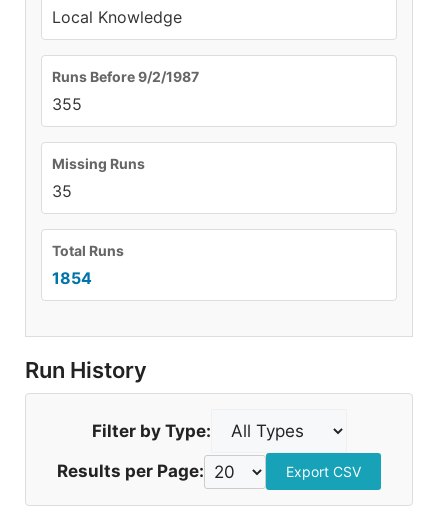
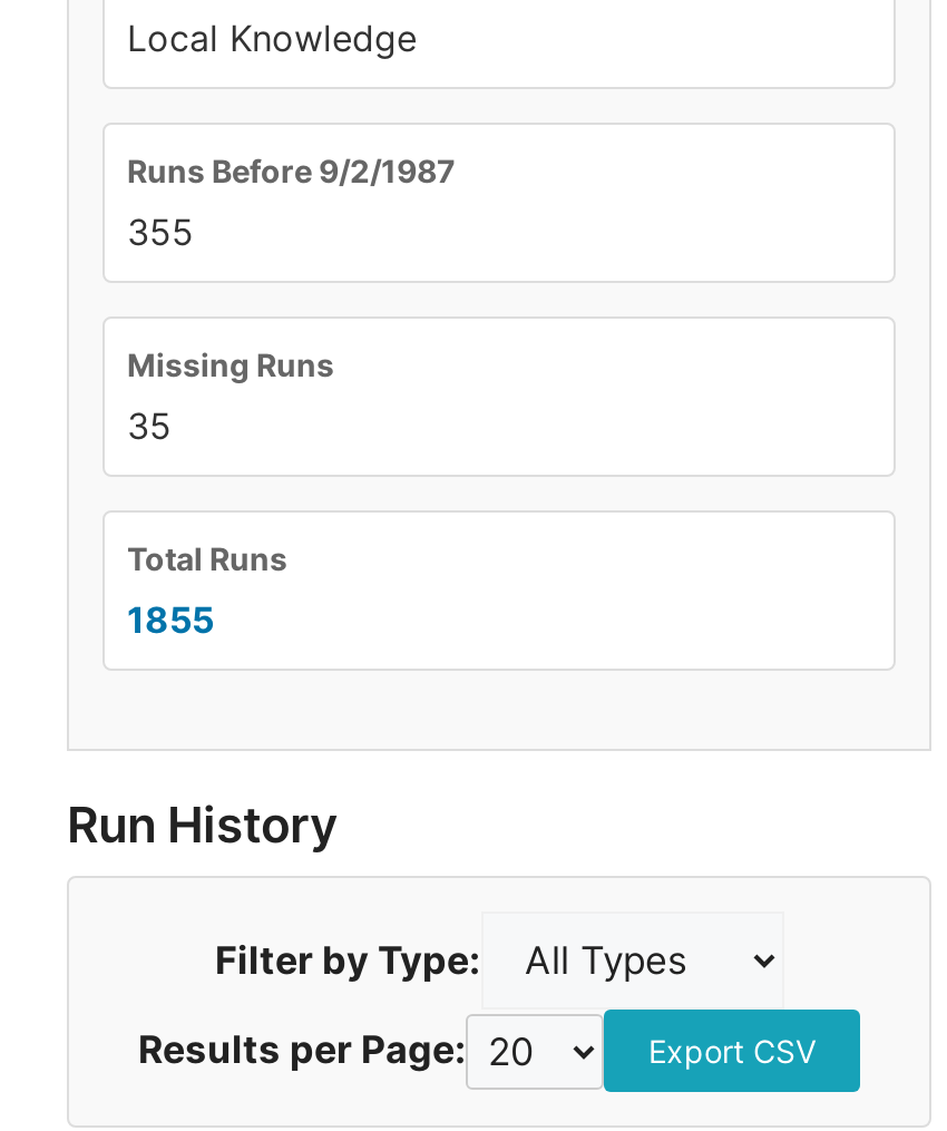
[52,268,92,288] 1854 -> [127,597,214,642] 1855

